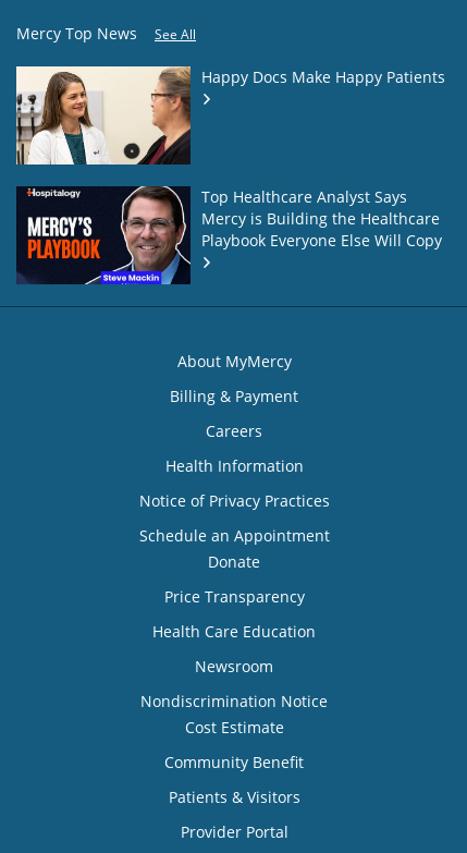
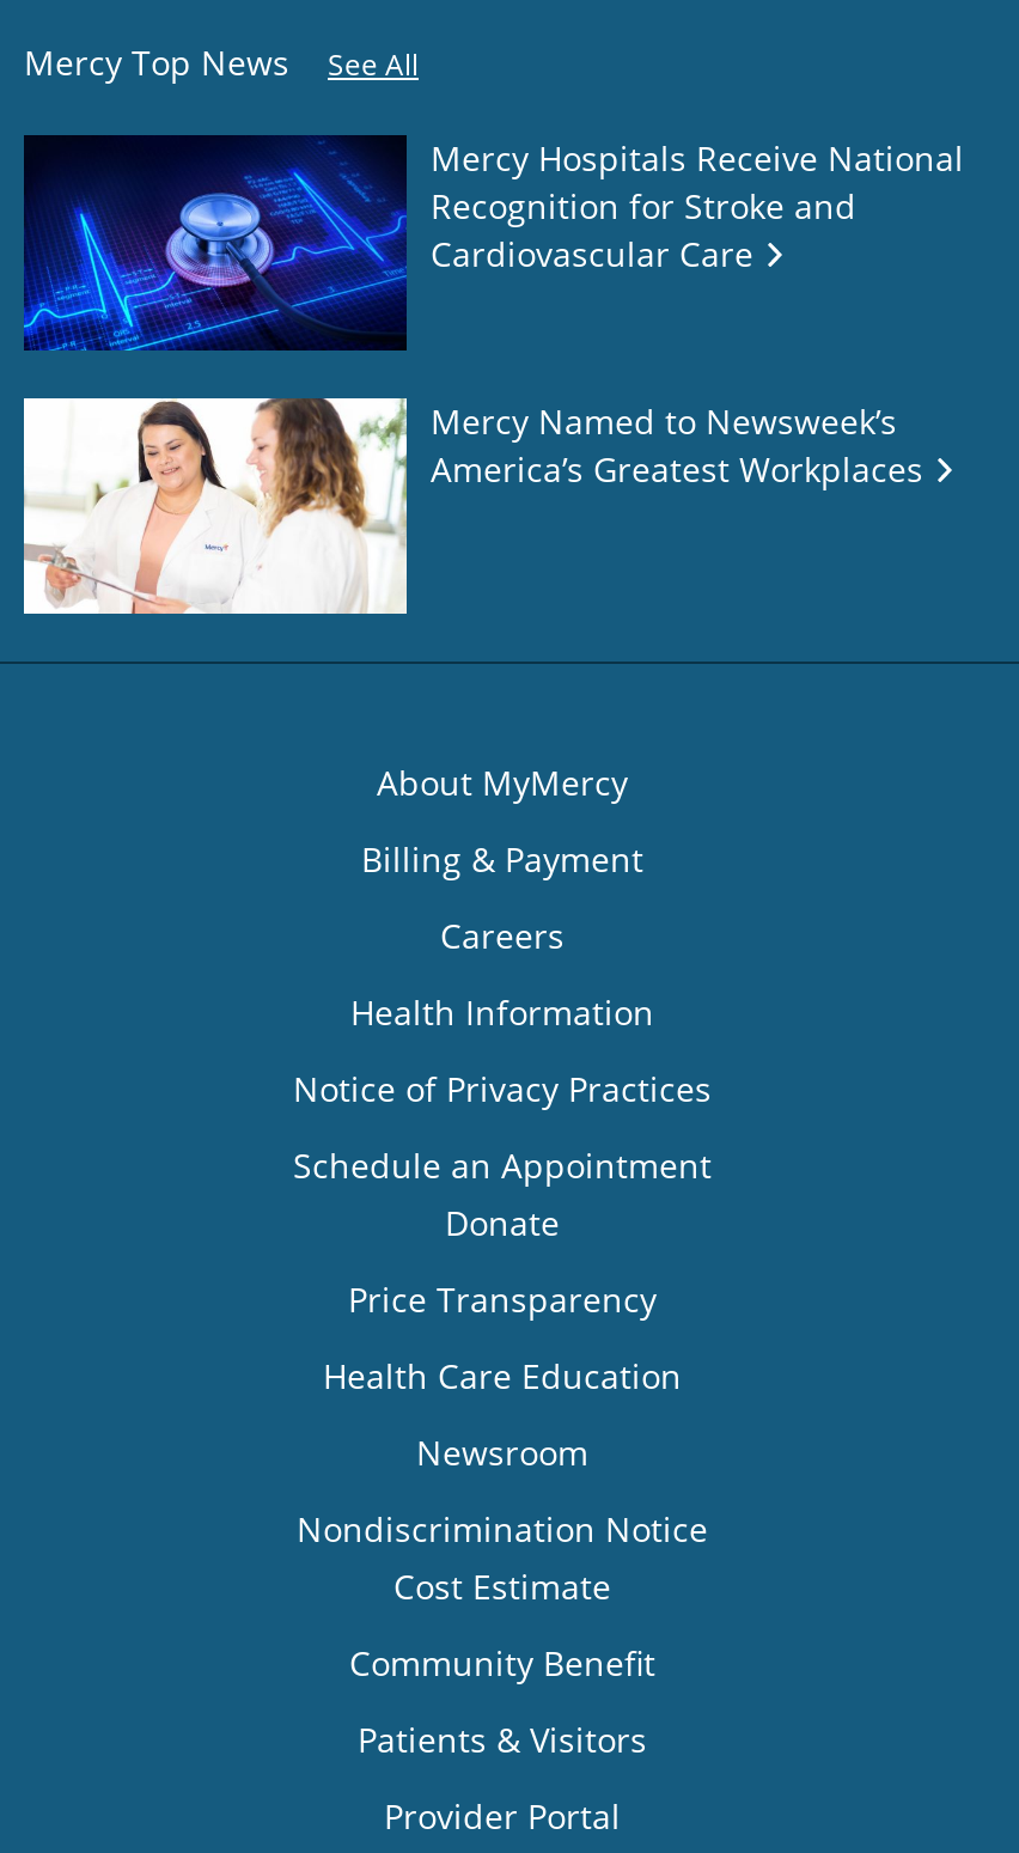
[15,65,445,166] [image] | Happy Docs Make Happy Patients -> [22,133,964,353] [image] | Mercy Hospitals Receive National | Recognition for Stroke and | Cardiovascular Care
[15,185,442,285] [image] | Top Healthcare Analyst Says | Mercy is Building the Healthcare | Playbook Everyone Else Will Copy -> [22,396,933,616] [image] | Mercy Named to Newsweek’s | America’s Greatest Workplaces

